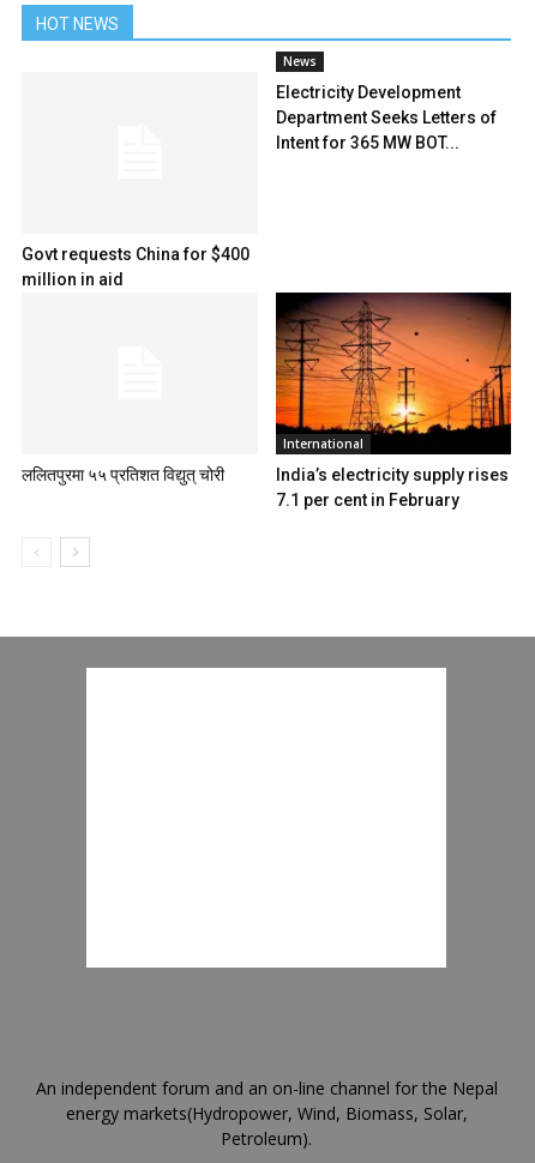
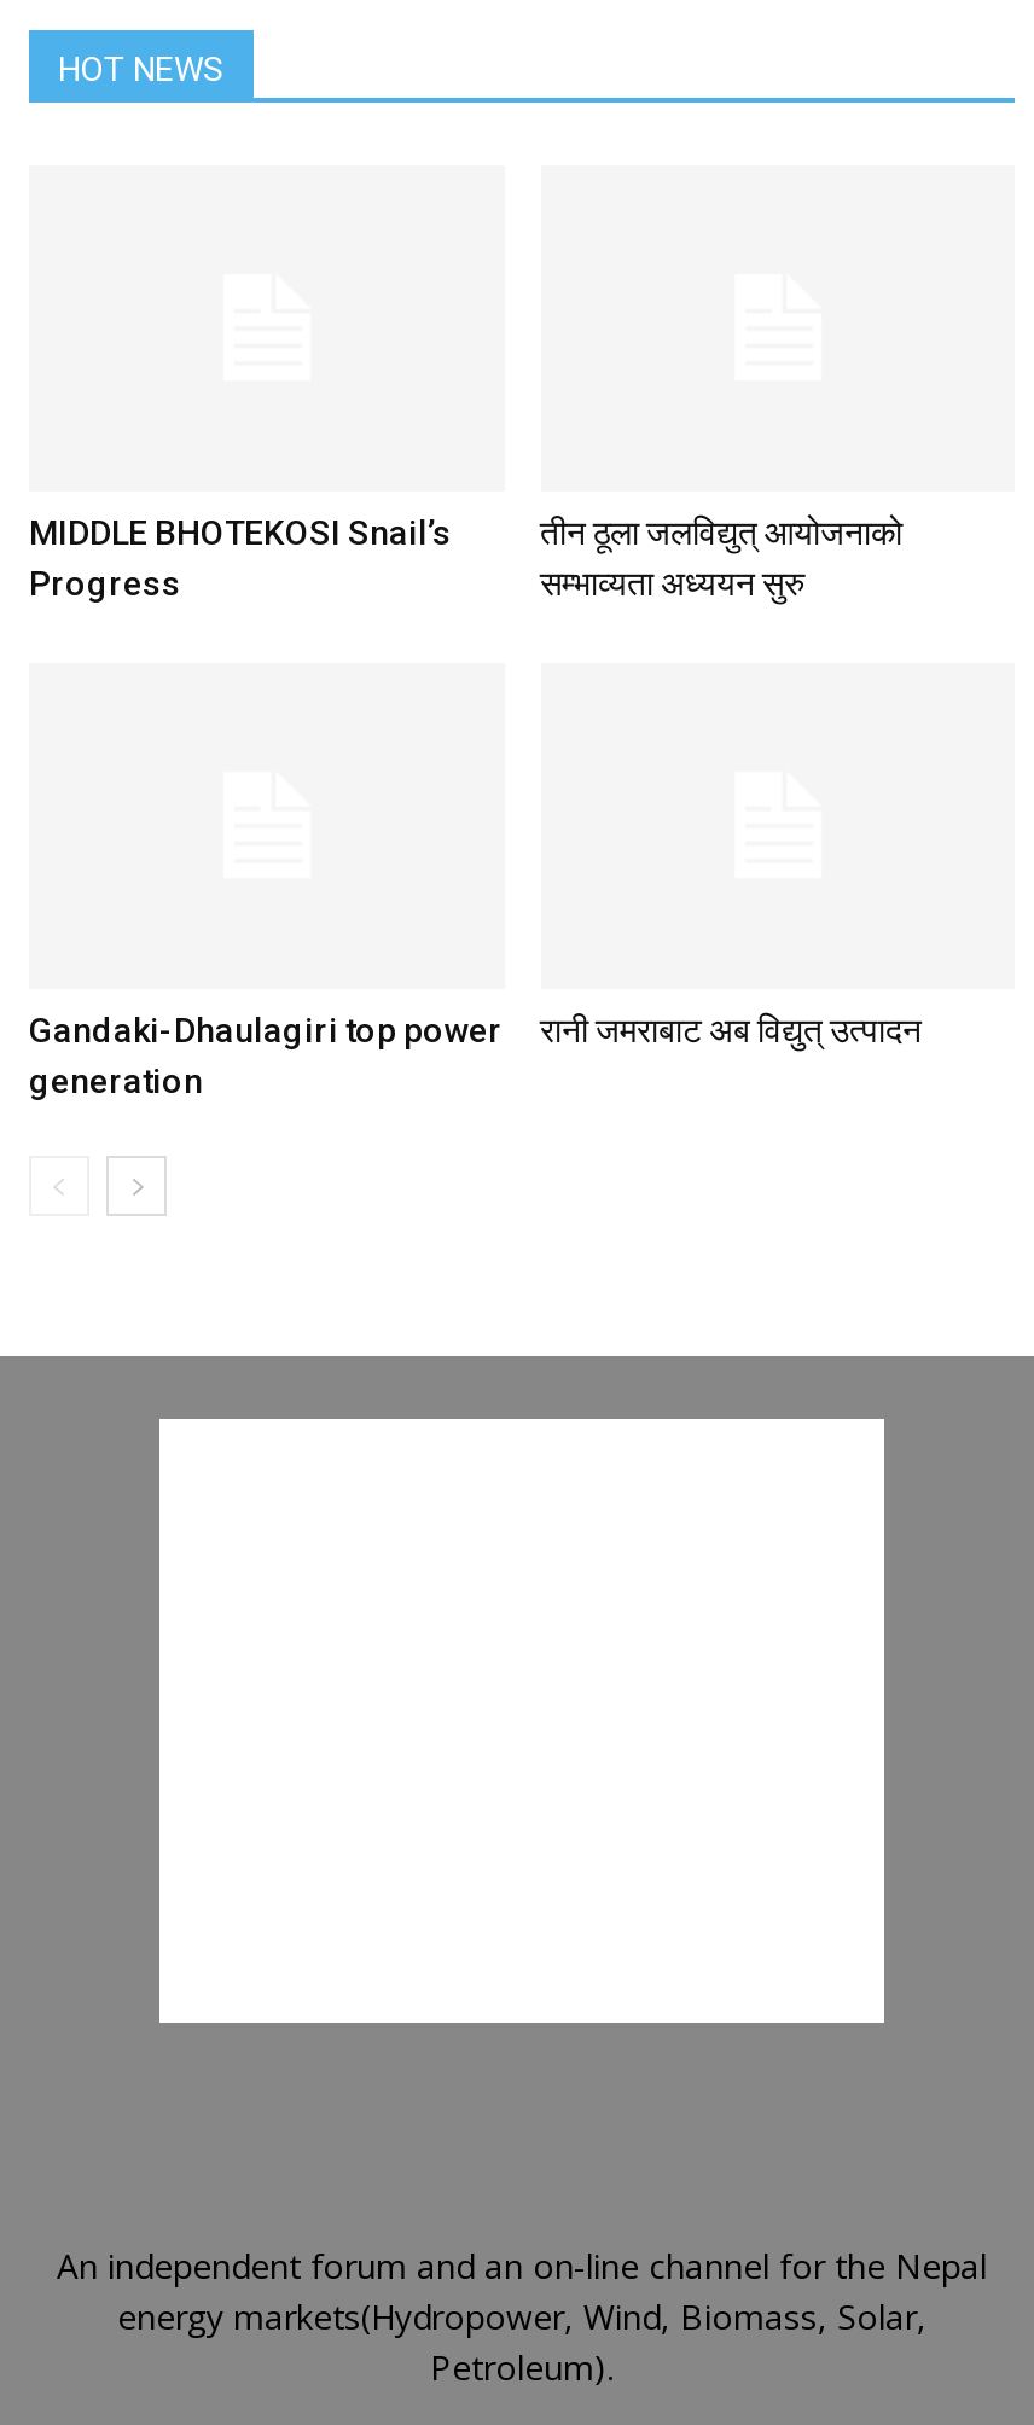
[275,53,496,152] News | Electricity Development | Department Seeks Letters of | Intent for 365 MW BOT... -> [540,514,902,603] तीन ठूला जलविद्युत् आयोजनाको | सम्भाव्यता अध्ययन सुरु
[22,245,250,289] Govt requests China for $400 | million in aid -> [29,514,452,603] MIDDLE BHOTEKOSI Snail’s | Progress
[275,291,512,456] [image] -> none
[275,436,508,510] International | India’s electricity supply rises | 7.1 per cent in February -> [540,1012,922,1050] रानी जमराबाट अब विद्युत् उत्पादन
[22,466,224,485] ललितपुरमा ५५ प्रतिशत विद्युत् चोरी -> [29,1012,503,1101] Gandaki-Dhaulagiri top power | generation

